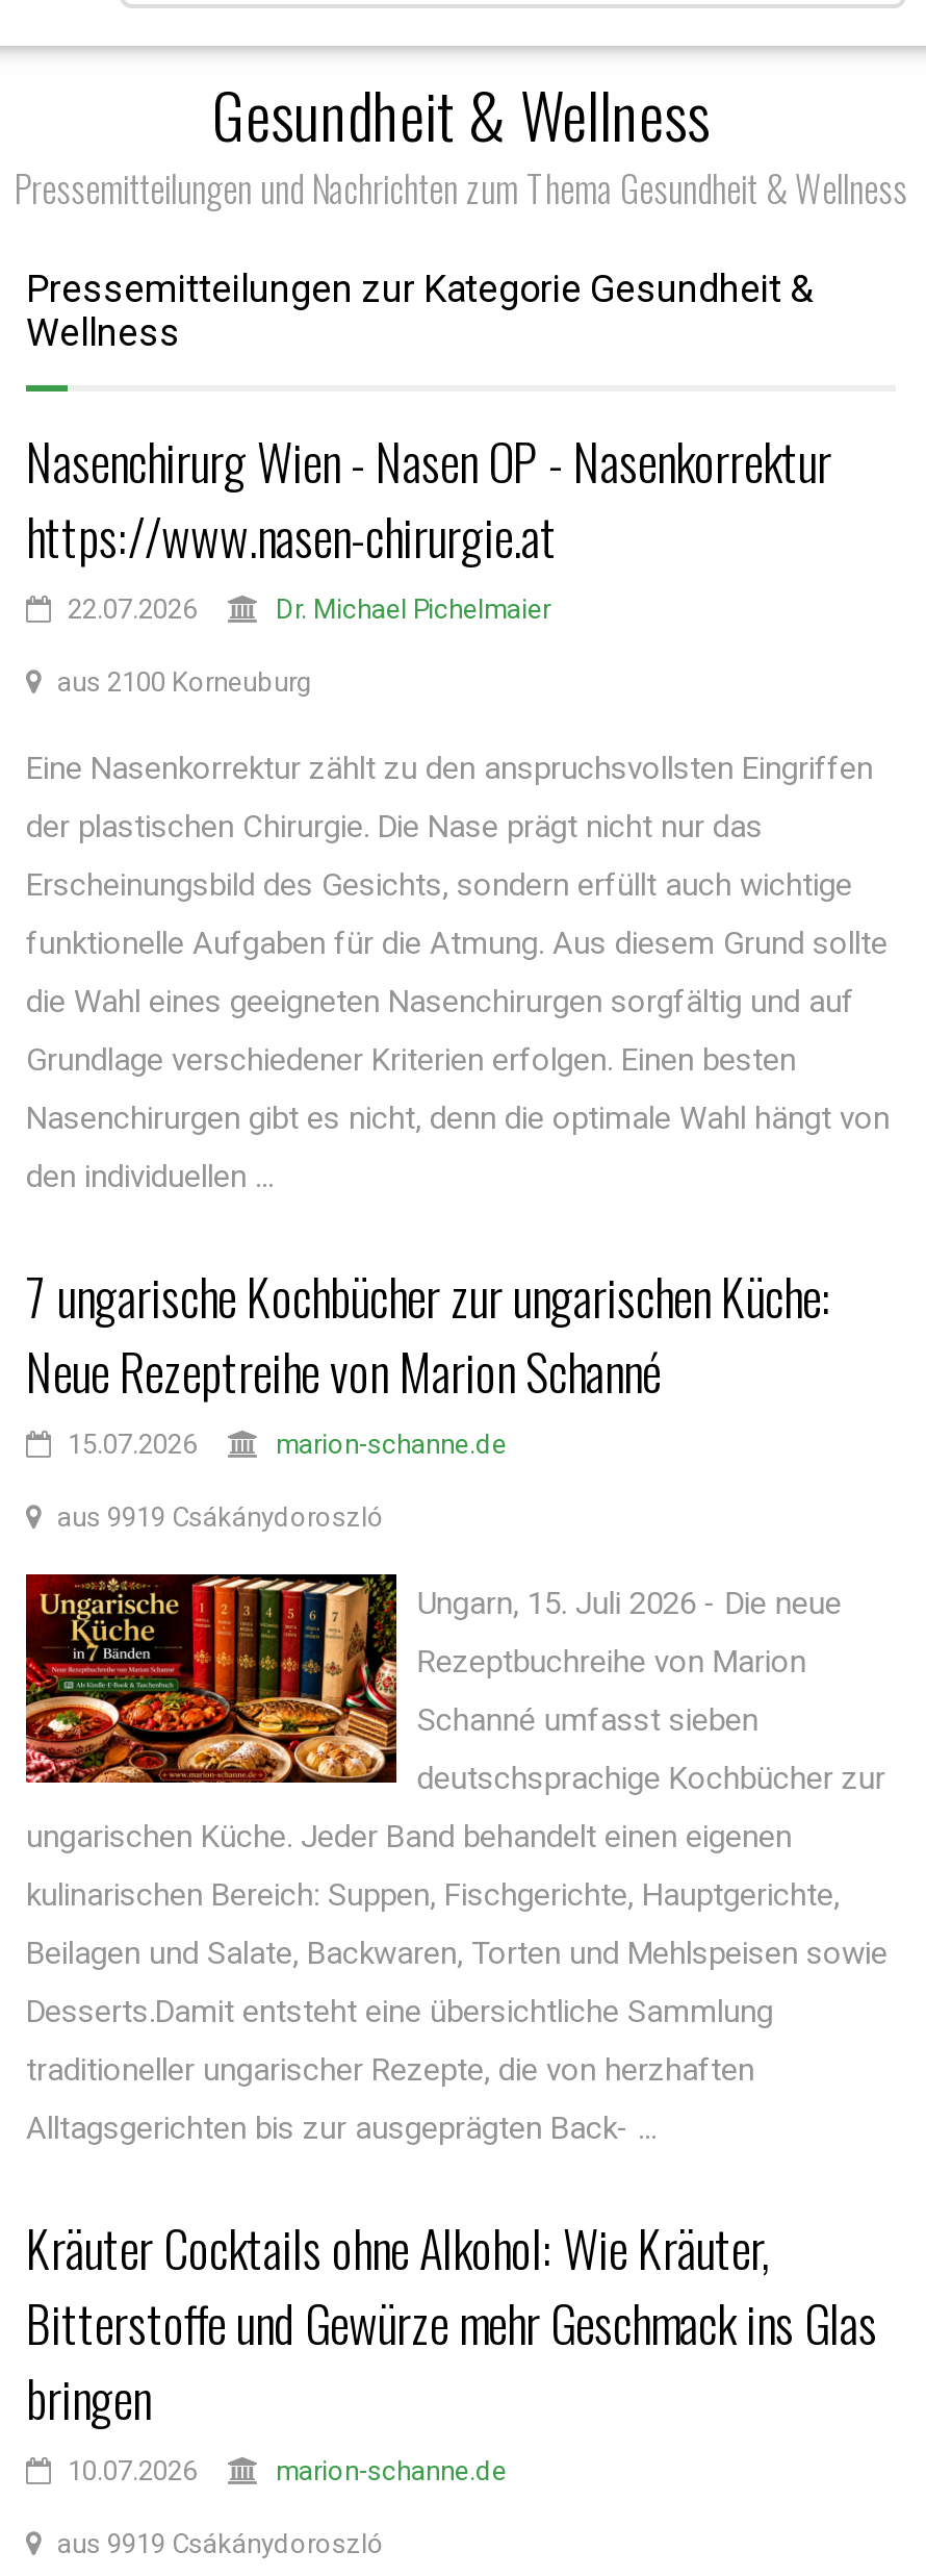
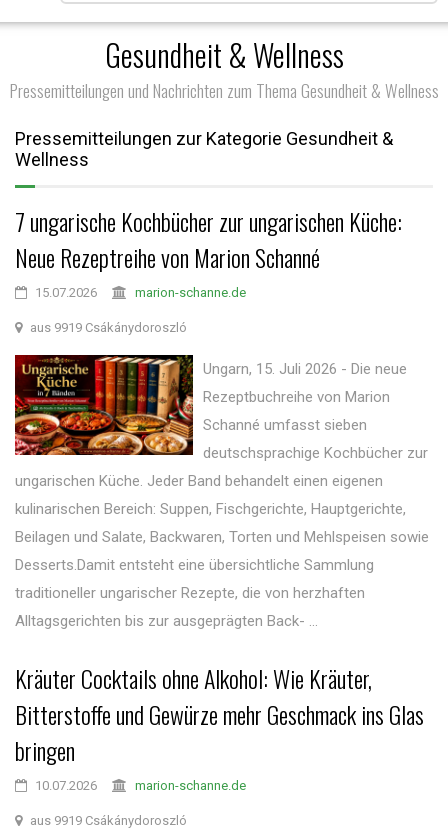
[26,423,890,1195] Nasenchirurg Wien - Nasen OP - Nasenkorrektur | https://www.nasen-chirurgie.at | 22.07.2026 | Dr. Michael Pichelmaier | aus 2100 Korneuburg | Eine Nasenkorrektur zählt zu den anspruchsvollsten Eingriffen | der plastischen Chirurgie. Die Nase prägt nicht nur das | Erscheinungsbild des Gesichts, sondern erfüllt auch wichtige | funktionelle Aufgaben für die Atmung. Aus diesem Grund sollte | die Wahl eines geeigneten Nasenchirurgen sorgfältig und auf | Grundlage verschiedener Kriterien erfolgen. Einen besten | Nasenchirurgen gibt es nicht, denn die optimale Wahl hängt von | den individuellen ... -> none

